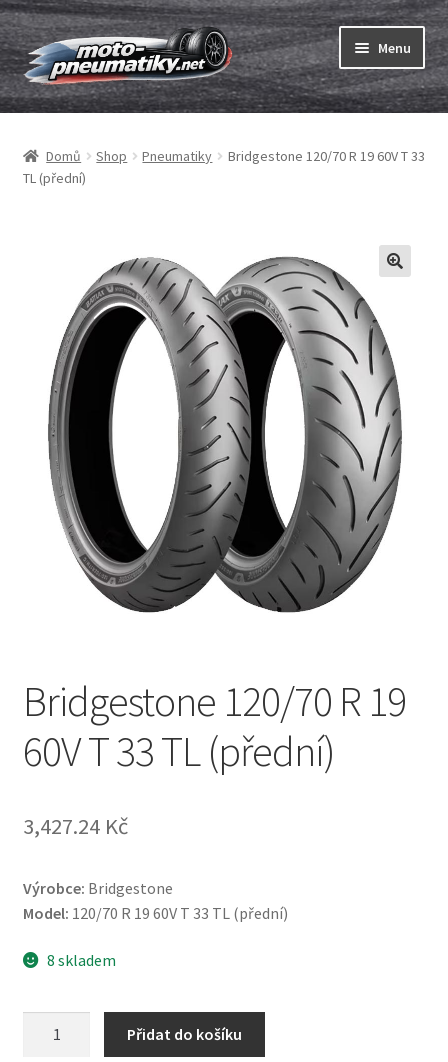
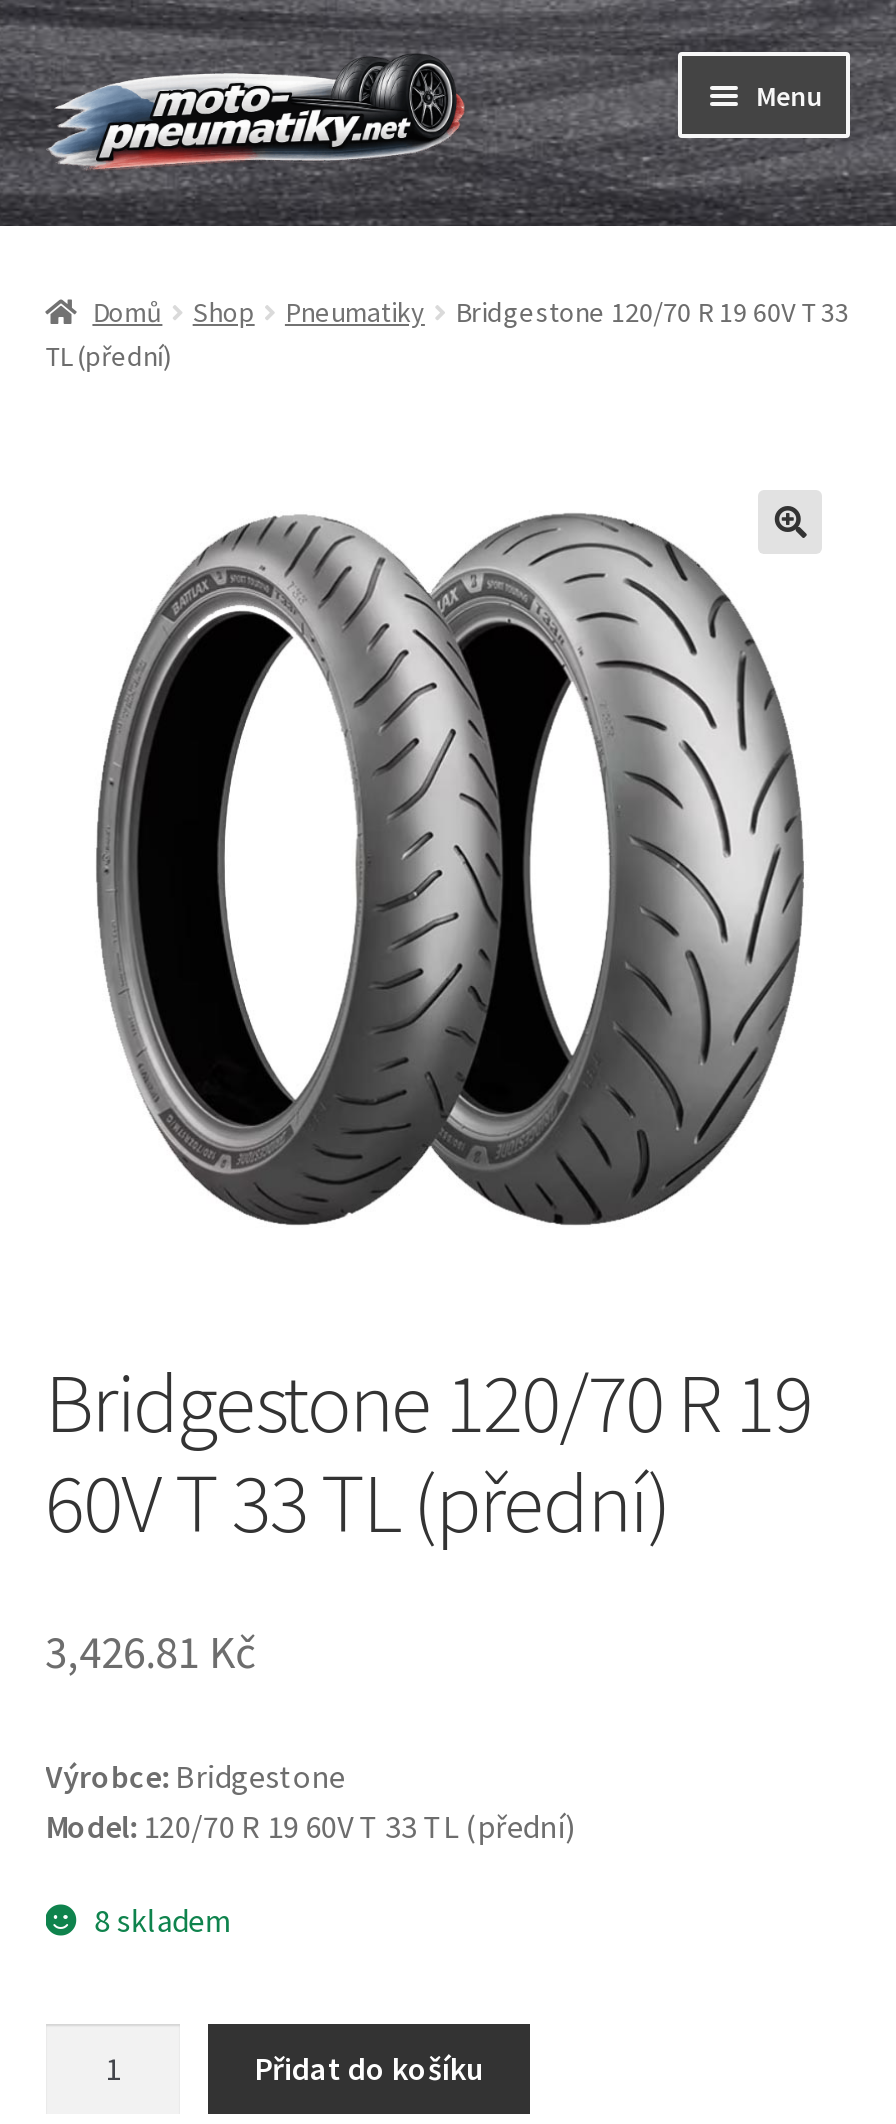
[23,812,128,840] 3,427.24 Kč -> [45,1624,255,1680] 3,426.81 Kč

